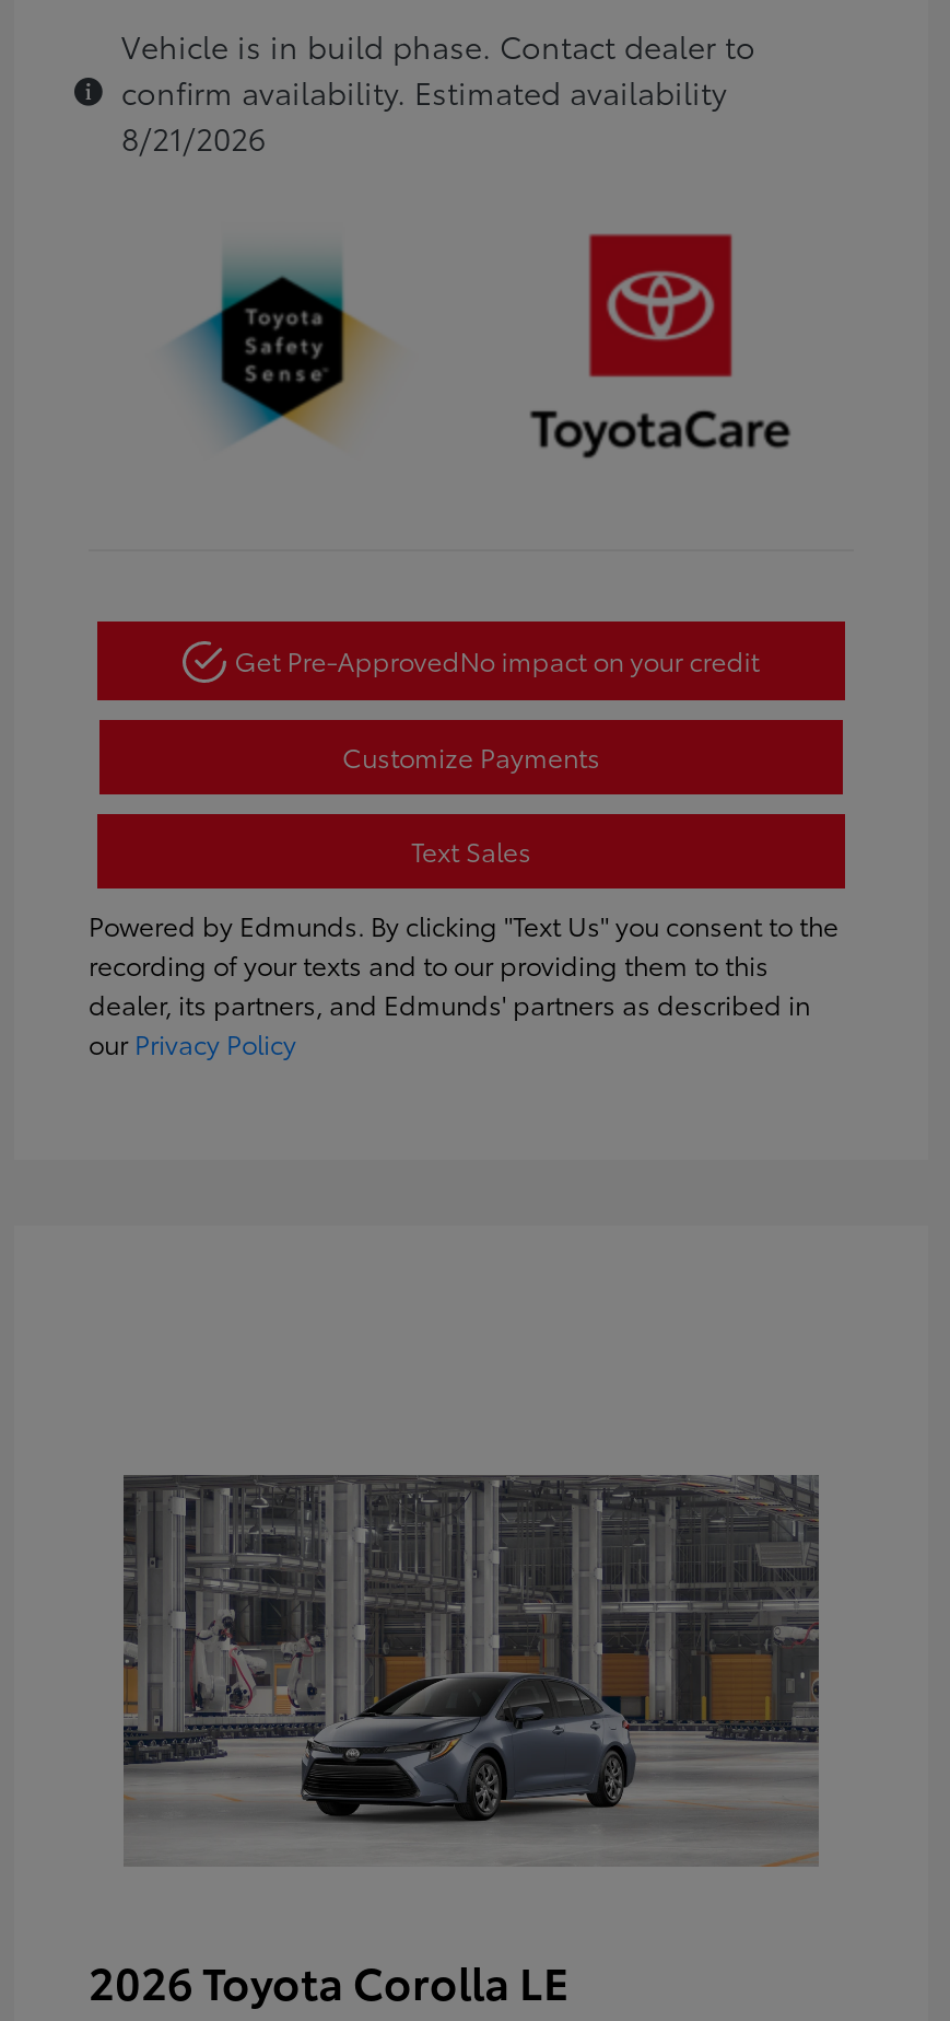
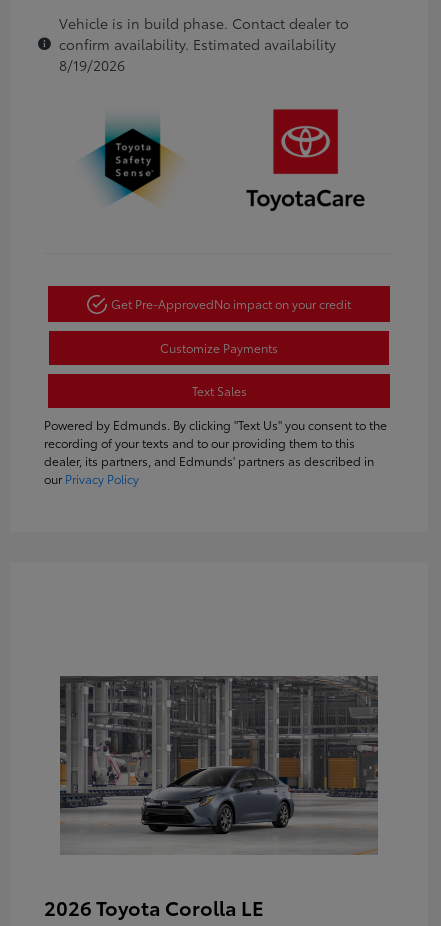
[121,115,266,159] 8/21/2026 -> [59,55,125,75] 8/19/2026

